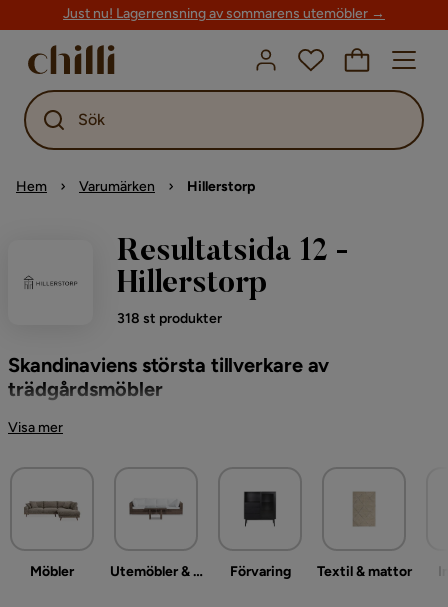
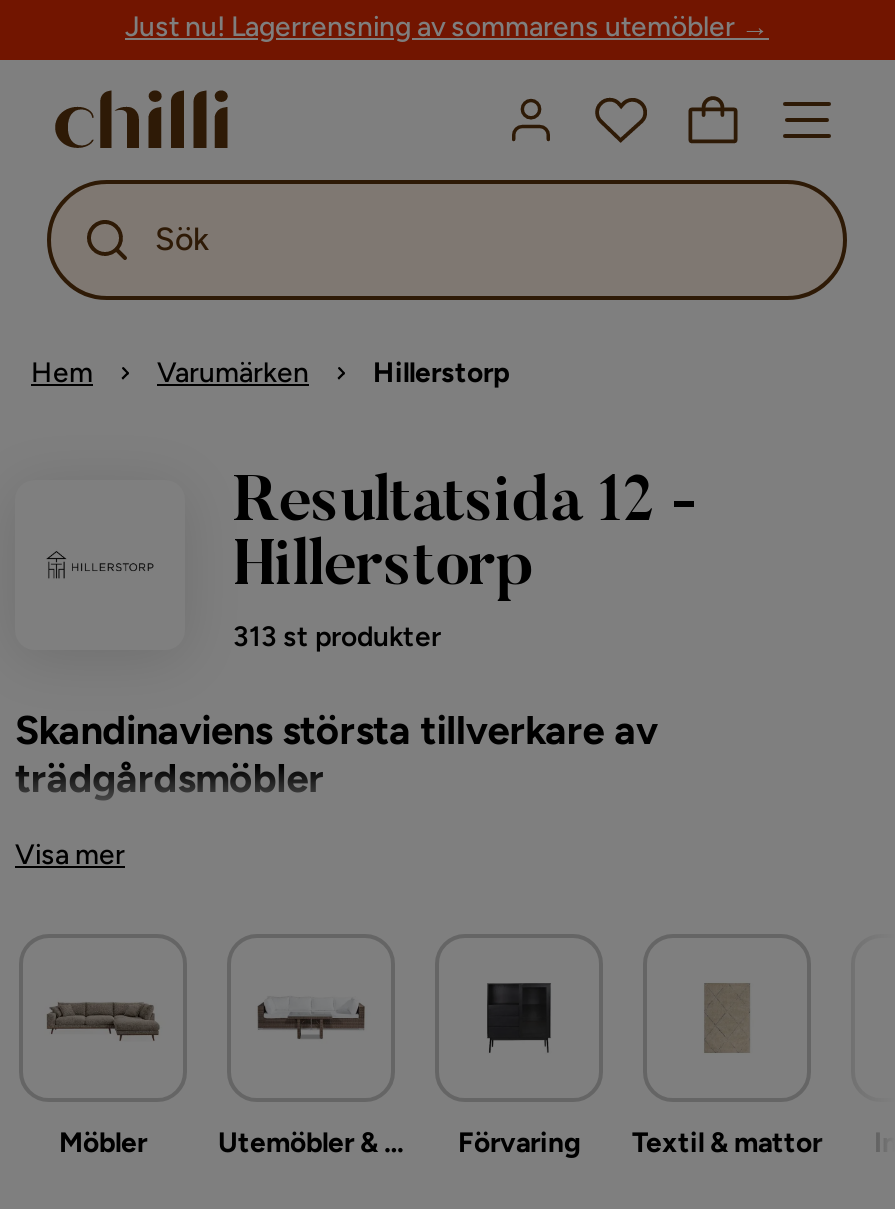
[117,310,222,327] 318 st produkter -> [233,620,441,654] 313 st produkter

